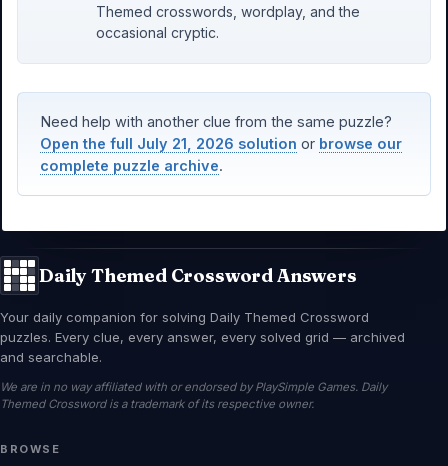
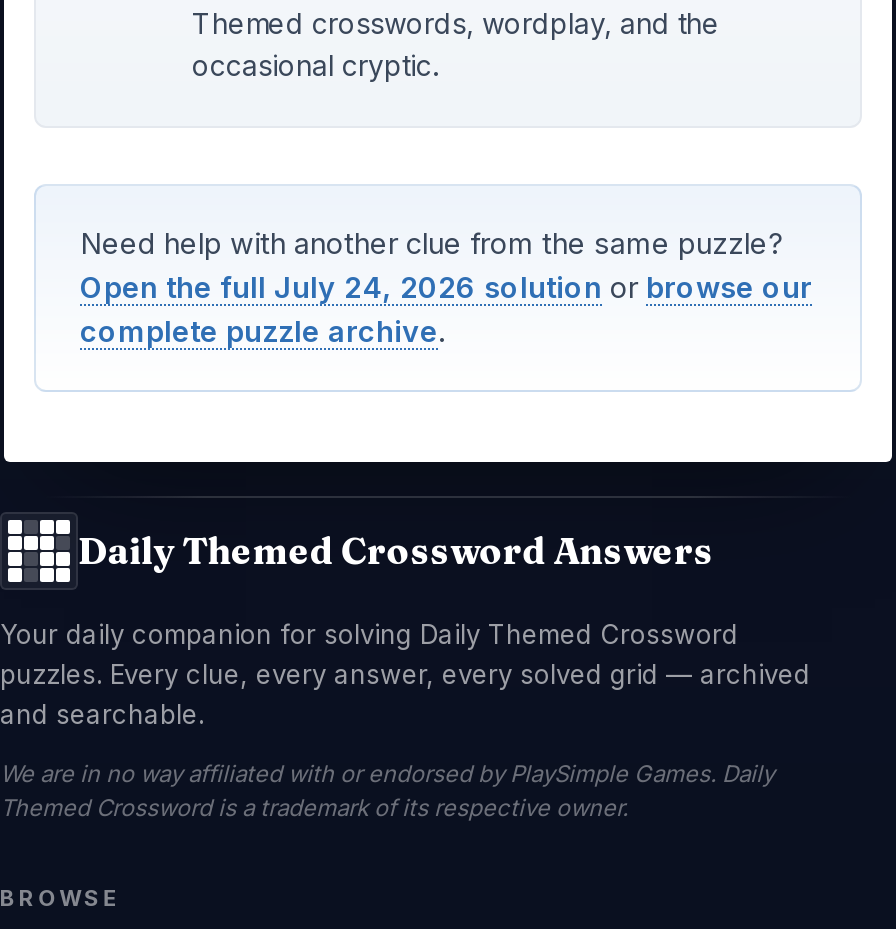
[40,135,402,152] Open the full July 21, 2026 solution or browse our -> [80,271,812,305] Open the full July 24, 2026 solution or browse our

